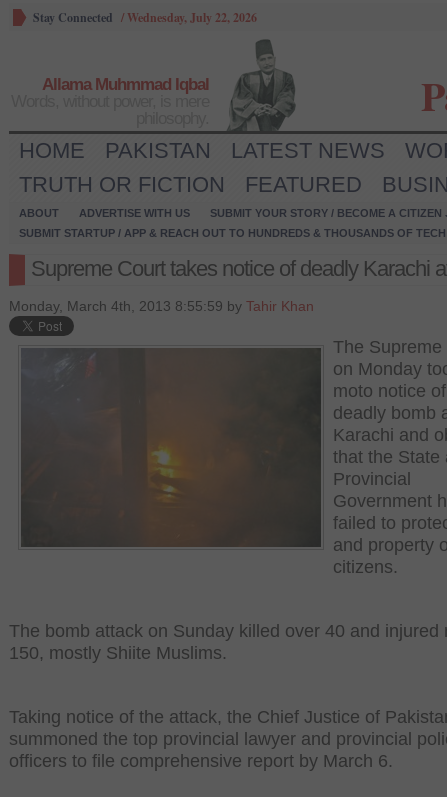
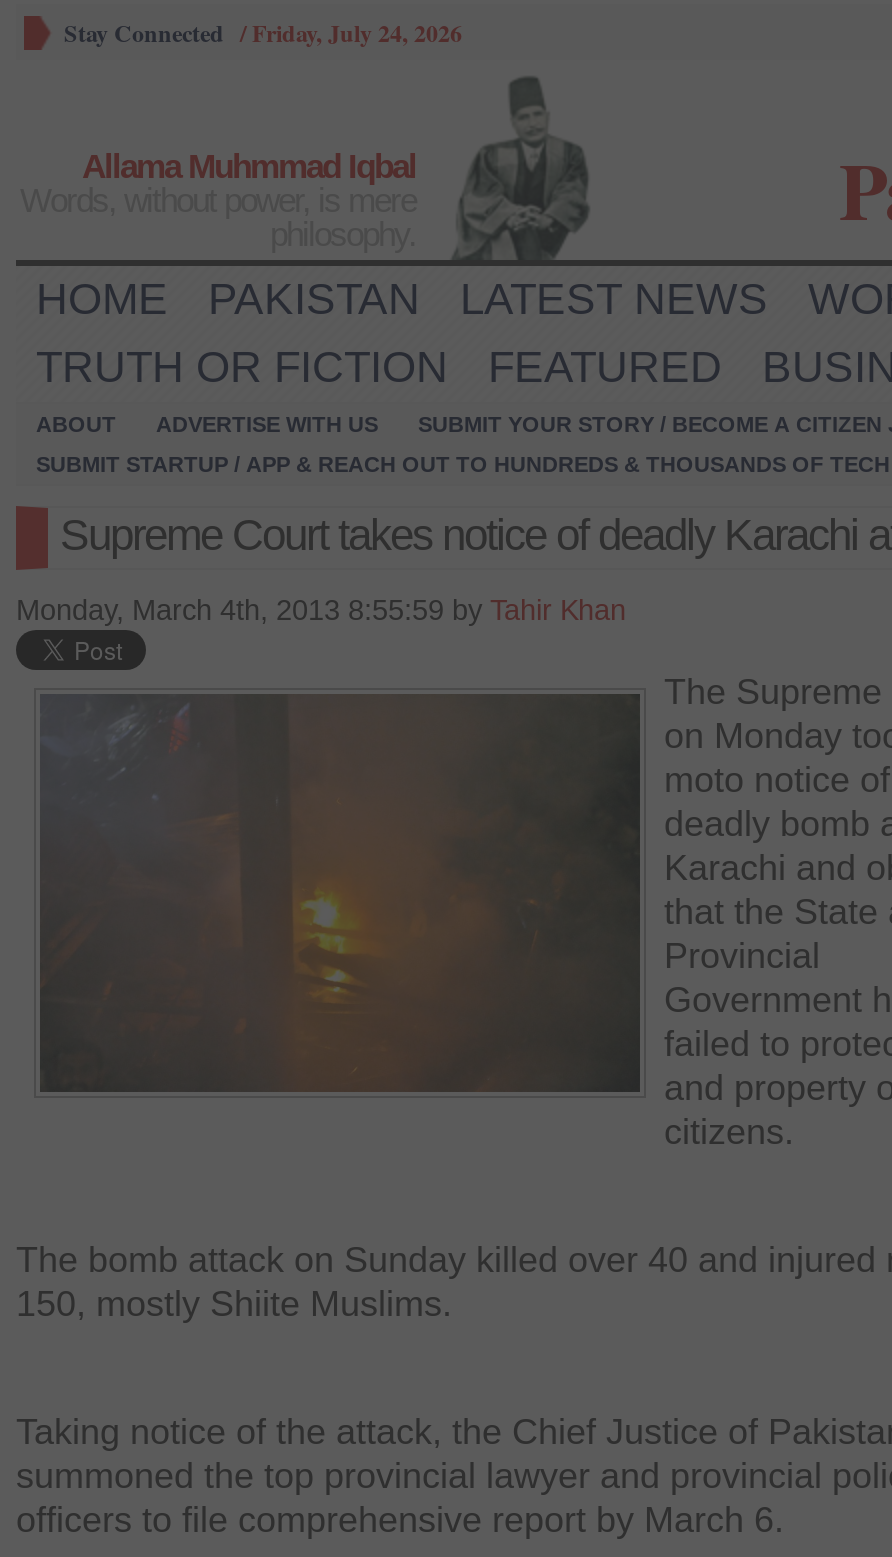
[33,9,257,26] Stay Connected / Wednesday, July 22, 2026 -> [64,16,462,50] Stay Connected / Friday, July 24, 2026

